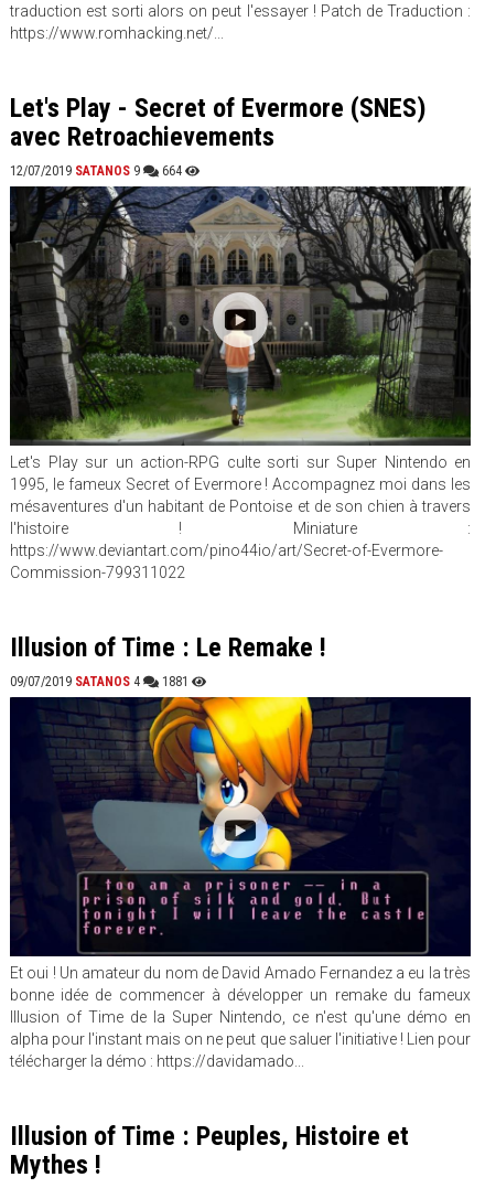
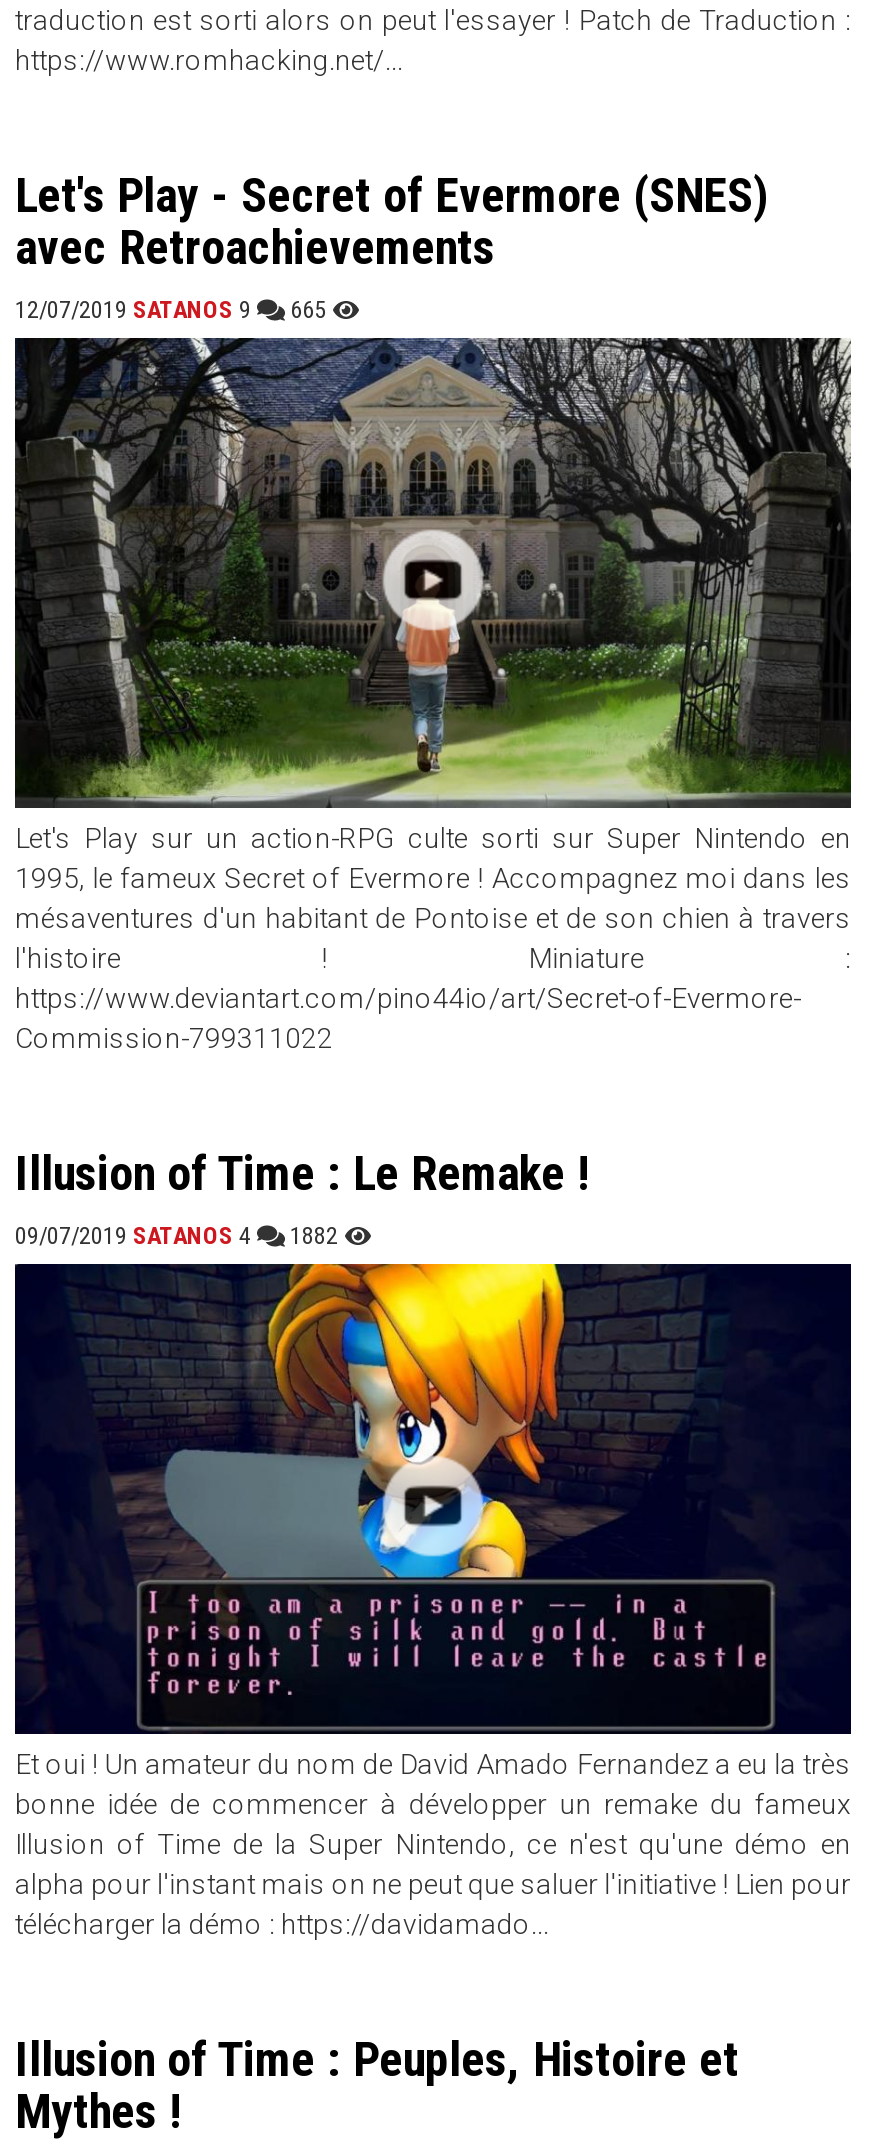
[10,163,185,179] 12/07/2019 SATANOS 9 664 -> [15,296,332,324] 12/07/2019 SATANOS 9 665
[161,674,191,689] 1881 -> [290,1222,344,1250] 1882

